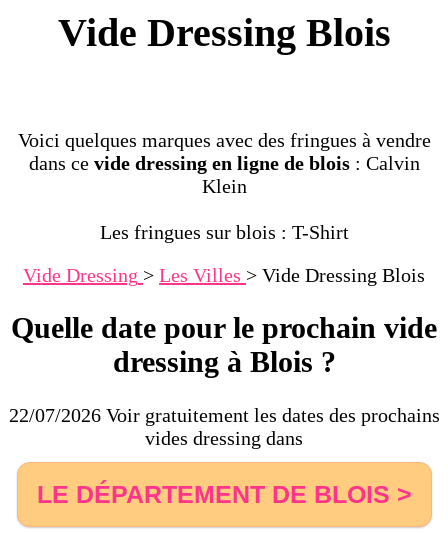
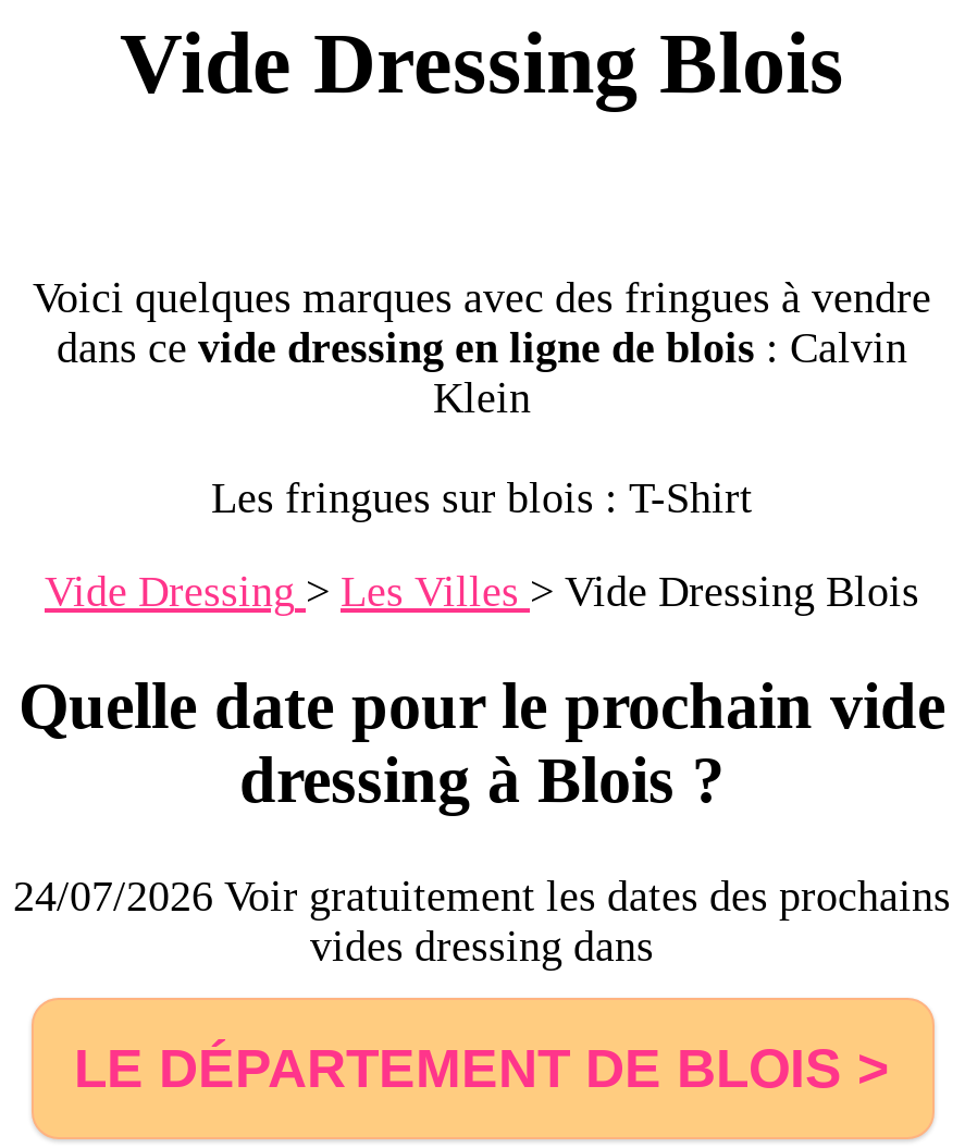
[8,404,439,426] 22/07/2026 Voir gratuitement les dates des prochains -> [13,872,951,920] 24/07/2026 Voir gratuitement les dates des prochains

